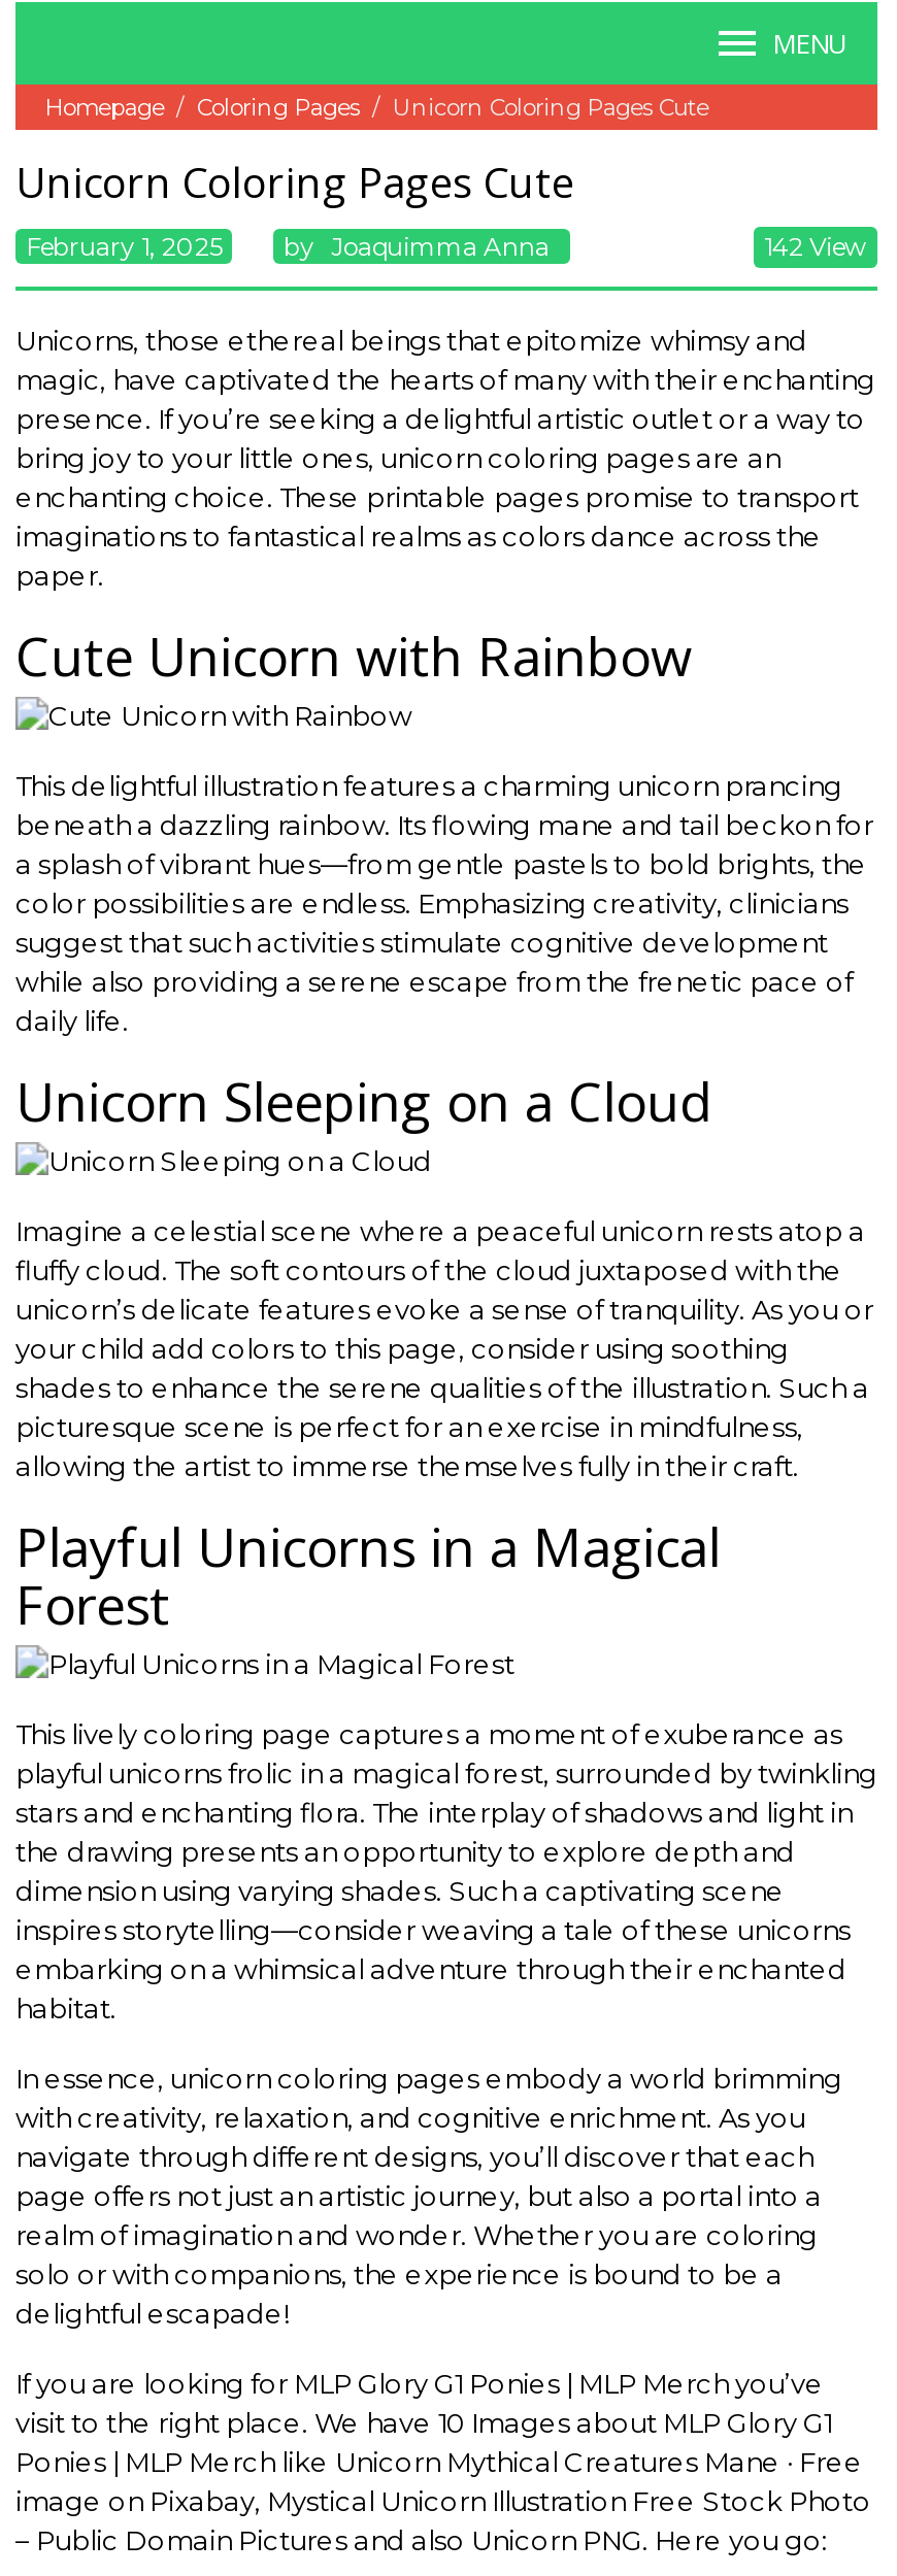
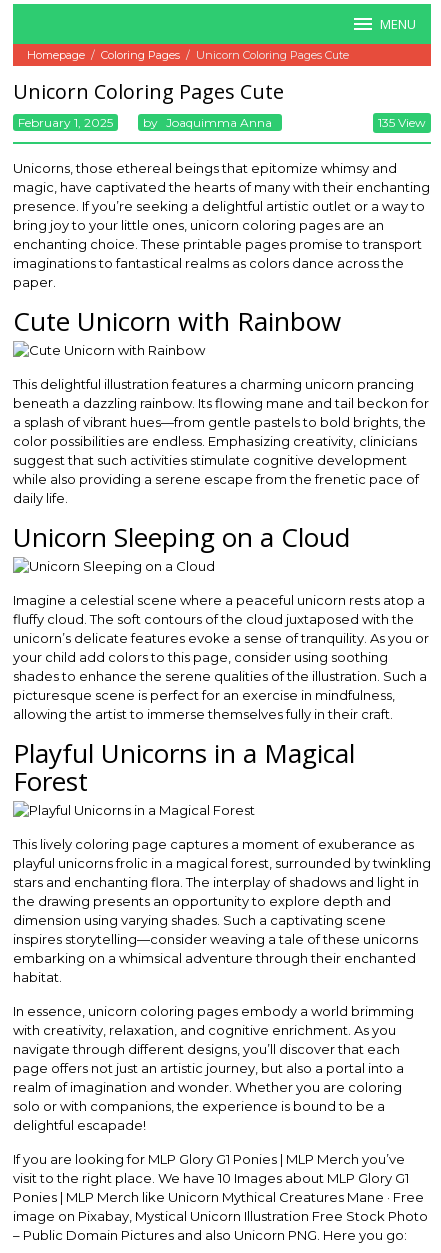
[764,231,867,262] 142 View -> [378,115,426,130] 135 View

